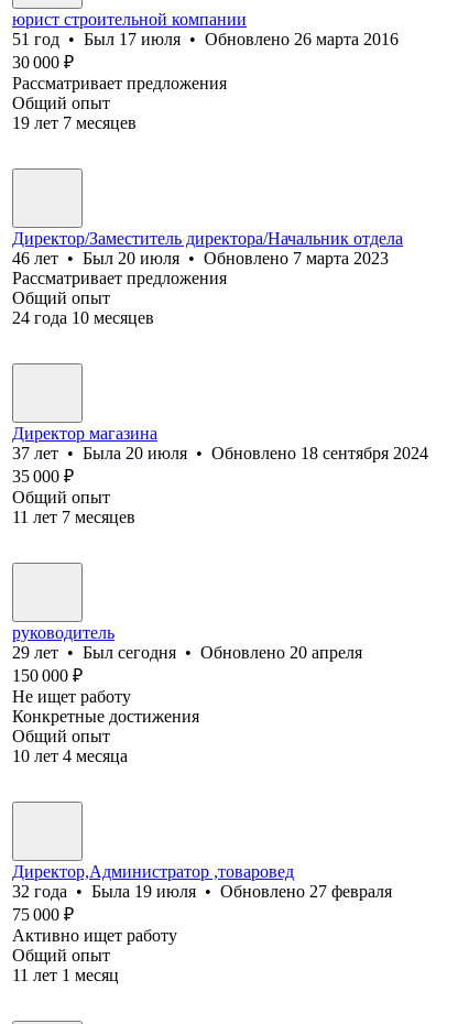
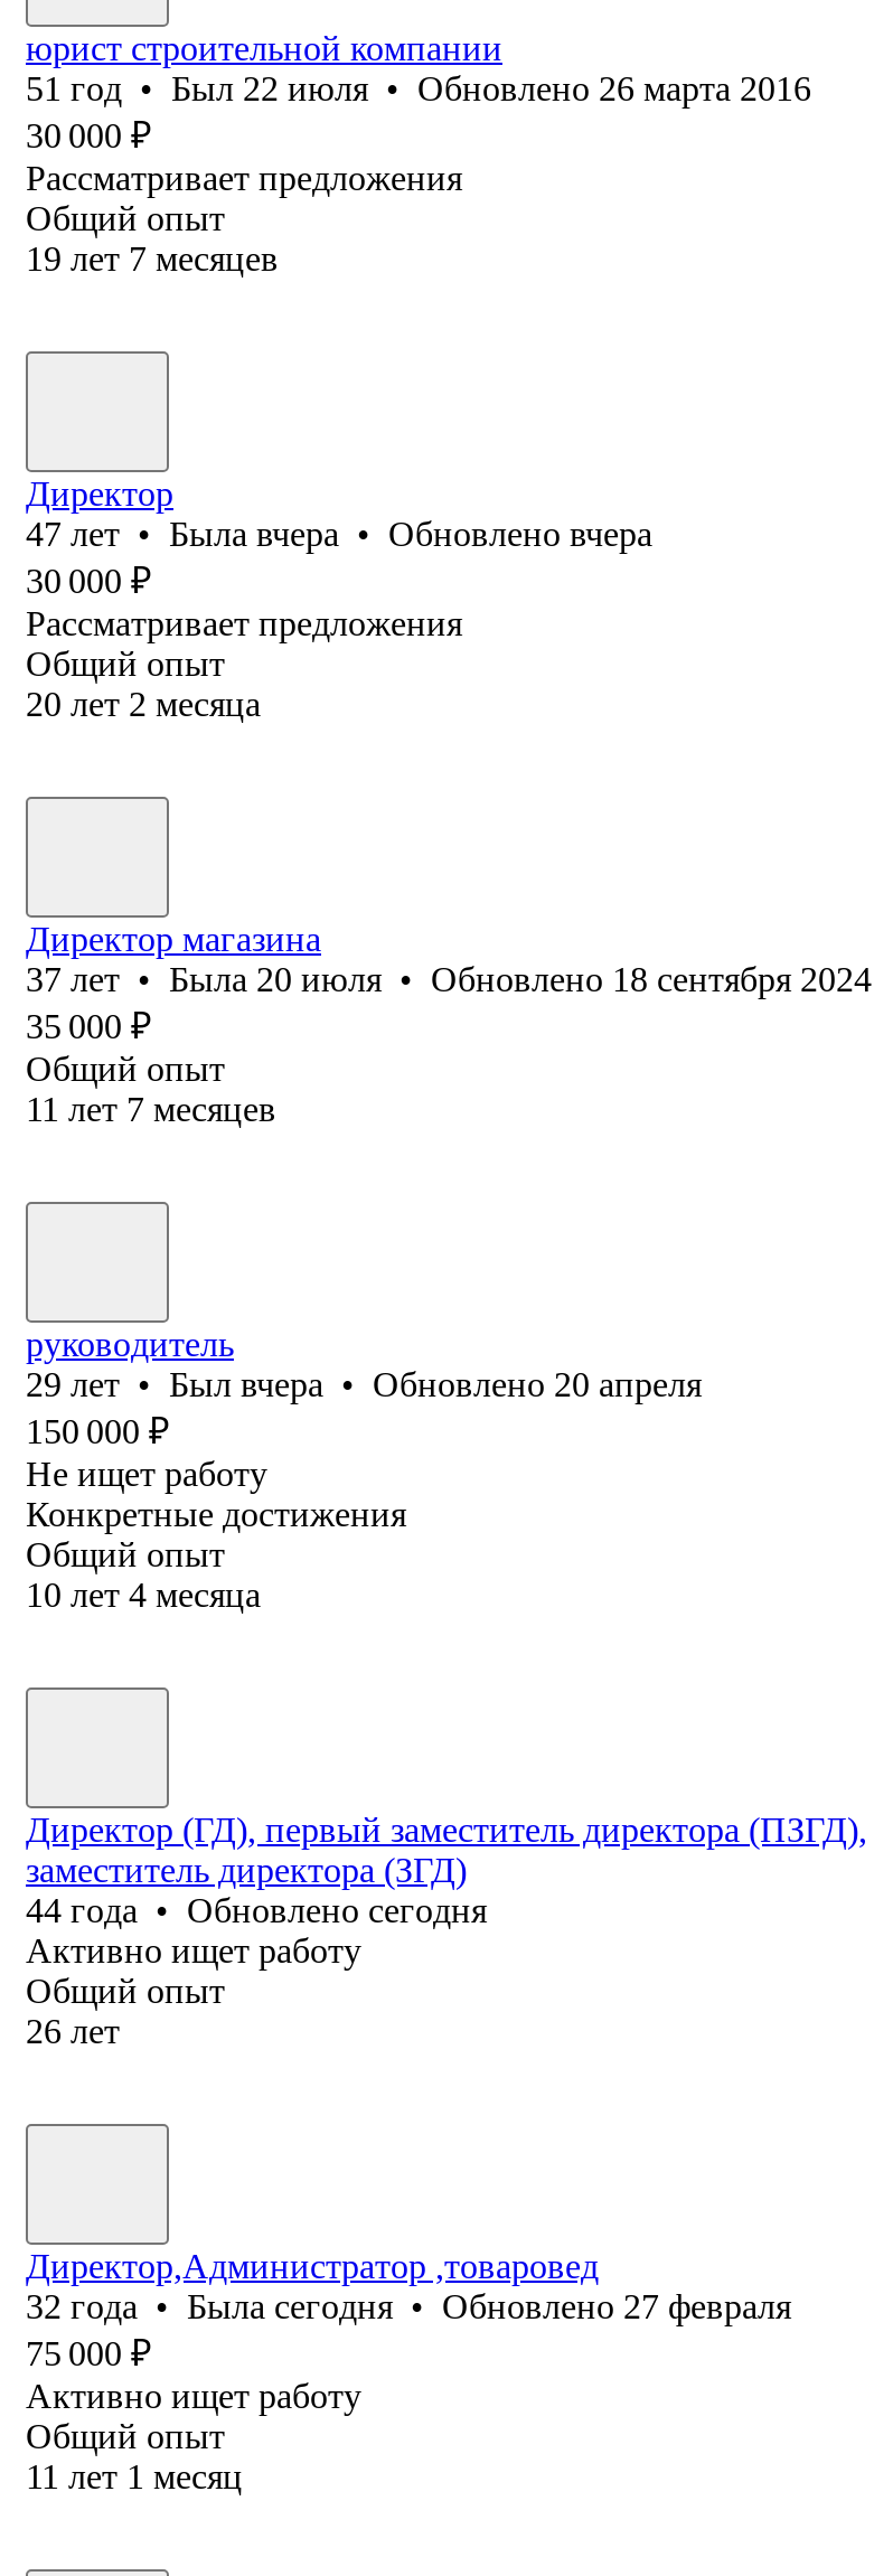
[12,30,399,48] 51 год • Был 17 июля • Обновлено 26 марта 2016 -> [26,69,811,107] 51 год • Был 22 июля • Обновлено 26 марта 2016
[12,229,403,267] Директор/Заместитель директора/Начальник отдела | 46 лет • Был 20 июля • Обновлено 7 марта 2023 -> [26,474,652,600] Директор | 47 лет • Была вчера • Обновлено вчера | 30 000 ₽
[12,308,154,327] 24 года 10 месяцев -> [26,685,261,723] 20 лет 2 месяца
[12,643,362,662] 29 лет • Был сегодня • Обновлено 20 апреля -> [26,1365,702,1403] 29 лет • Был вчера • Обновлено 20 апреля
none -> [26,1810,867,2050] Директор (ГД), первый заместитель директора (ПЗГД), | заместитель директора (ЗГД) | 44 года • Обновлено сегодня | Активно ищет работу | Общий опыт | 26 лет
[12,882,392,901] 32 года • Была 19 июля • Обновлено 27 февраля -> [26,2287,791,2325] 32 года • Была сегодня • Обновлено 27 февраля

